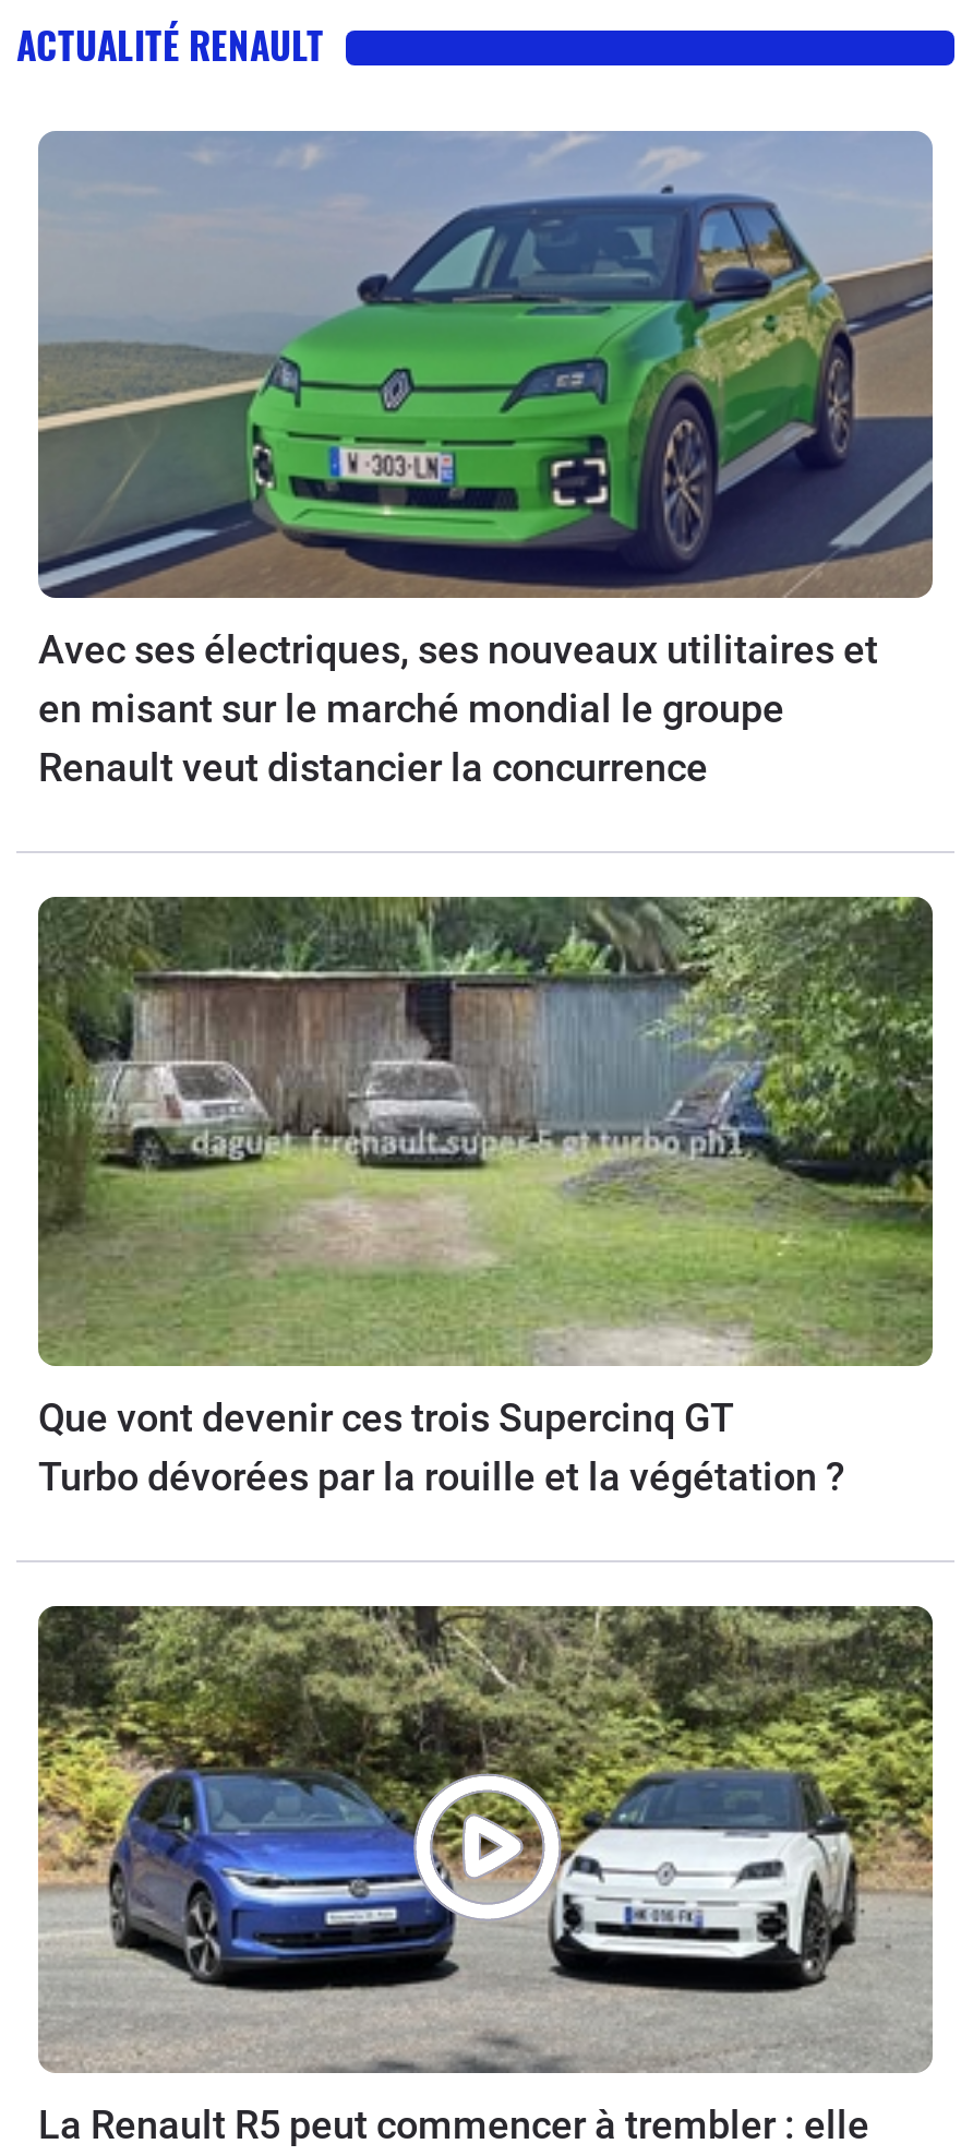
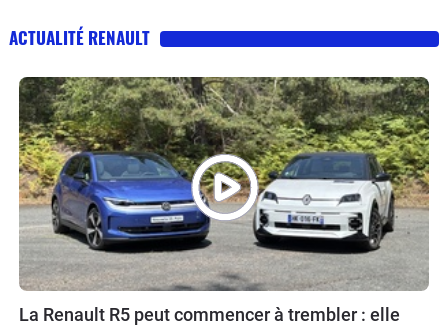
[38,129,933,790] [image] | Avec ses électriques, ses nouveaux utilitaires et | en misant sur le marché mondial le groupe | Renault veut distancier la concurrence -> none
[36,895,935,1499] [image] | Que vont devenir ces trois Supercinq GT | Turbo dévorées par la rouille et la végétation ? -> none

